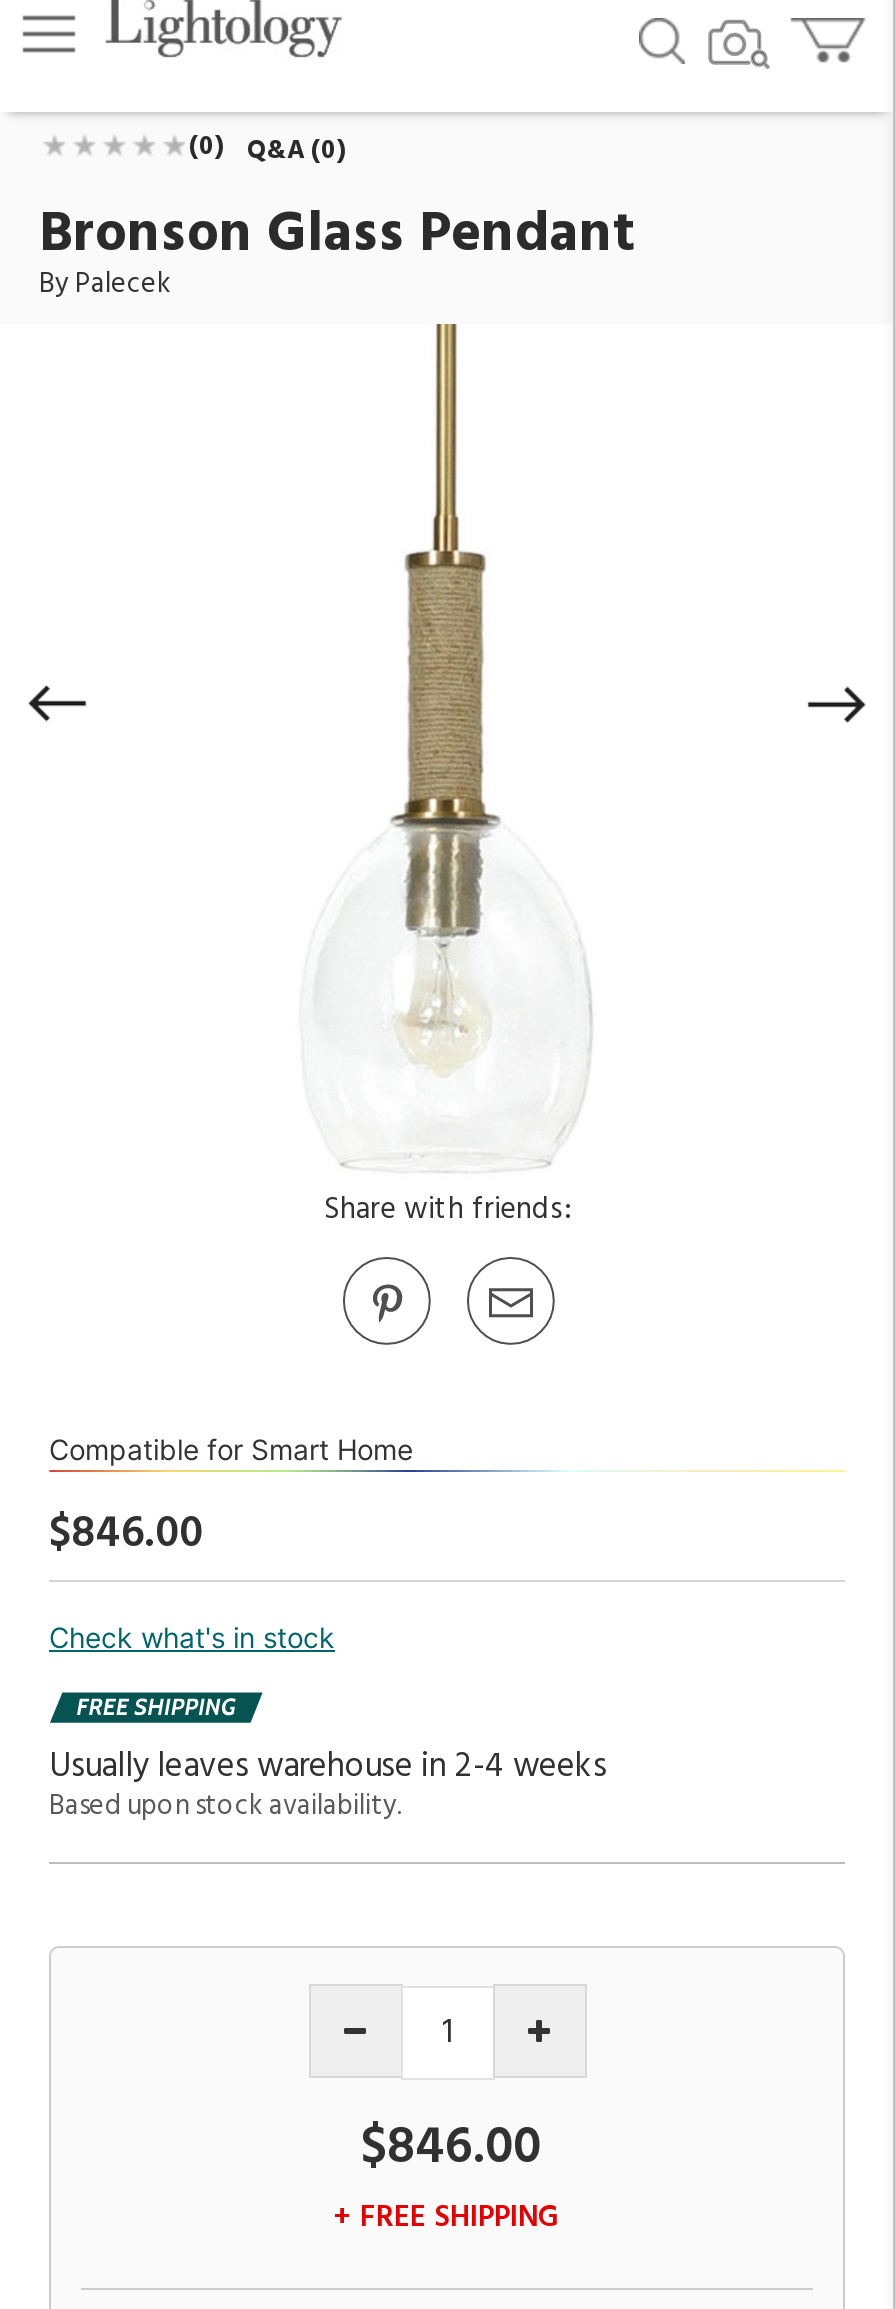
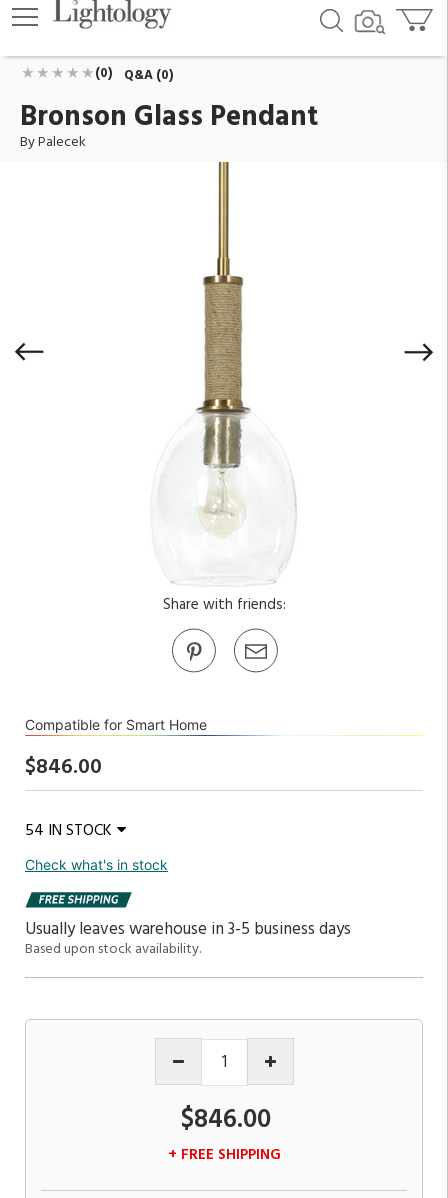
none -> [25,818,112,844] 54 IN STOCK
[49,1740,607,1794] Usually leaves warehouse in 2-4 weeks -> [25,916,351,943] Usually leaves warehouse in 3-5 business days

